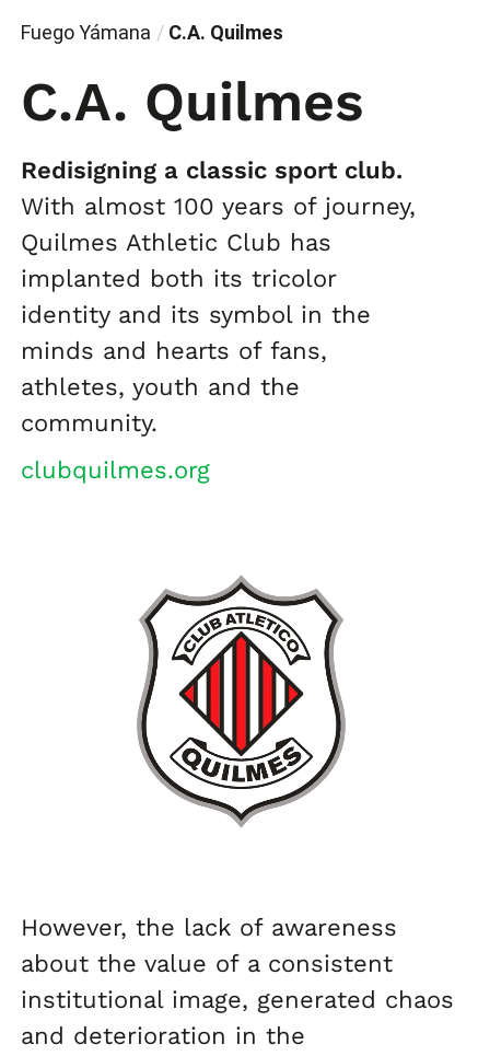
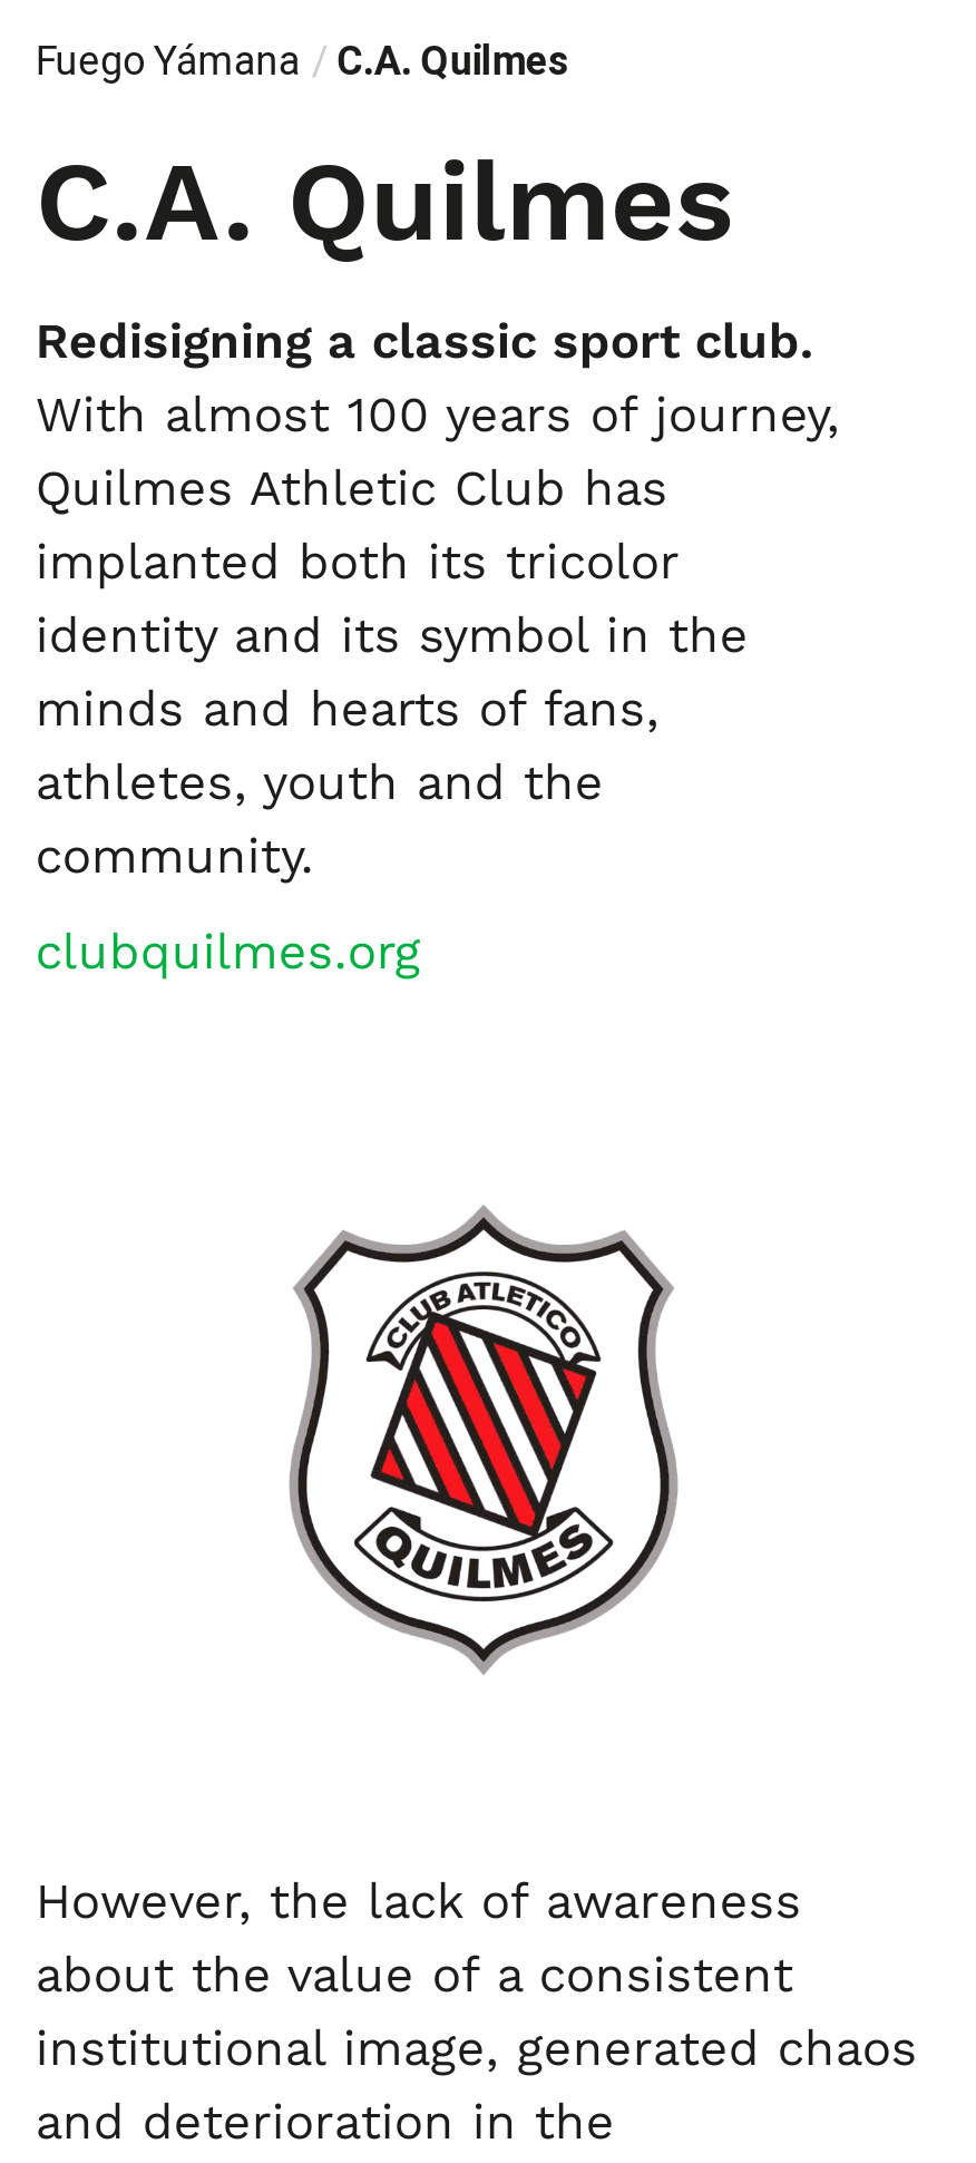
[137,576,346,801] [image] -> [273,1187,694,1617] [image]

